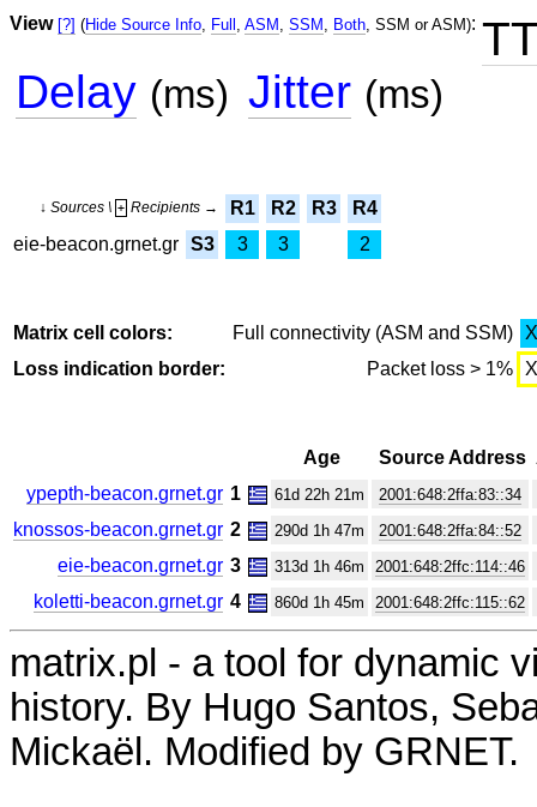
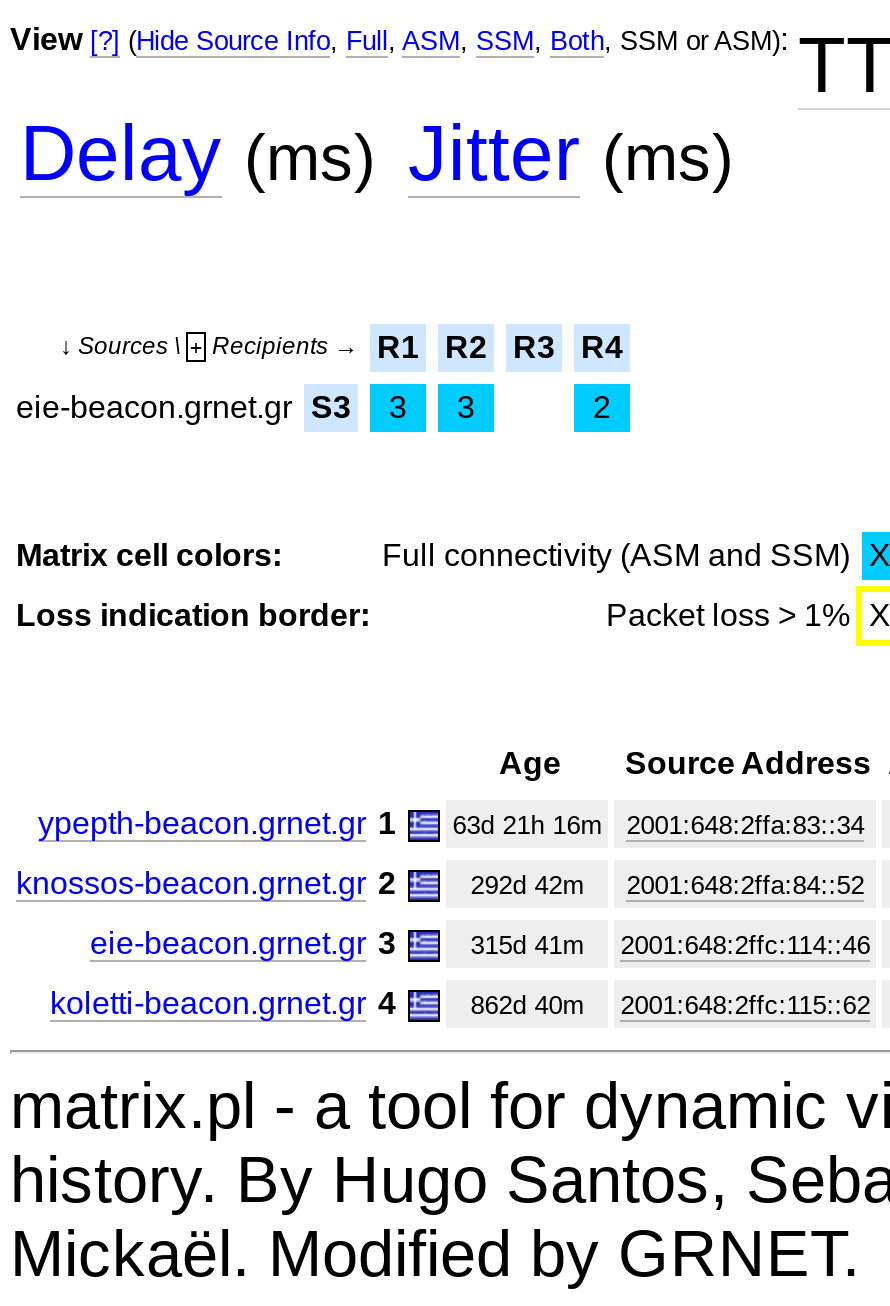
[26,483,522,504] ypepth-beacon.grnet.gr 1 61d 22h 21m 2001:648:2ffa:83::34 -> [38,806,864,840] ypepth-beacon.grnet.gr 1 63d 21h 16m 2001:648:2ffa:83::34
[275,521,365,539] 290d 1h 47m -> [470,869,584,899] 292d 42m
[275,557,525,575] 313d 1h 46m 2001:648:2ffc:114::46 -> [470,929,870,959] 315d 41m | 2001:648:2ffc:114::46
[275,593,525,611] 860d 1h 45m 2001:648:2ffc:115::62 -> [470,989,870,1019] 862d 40m | 2001:648:2ffc:115::62

